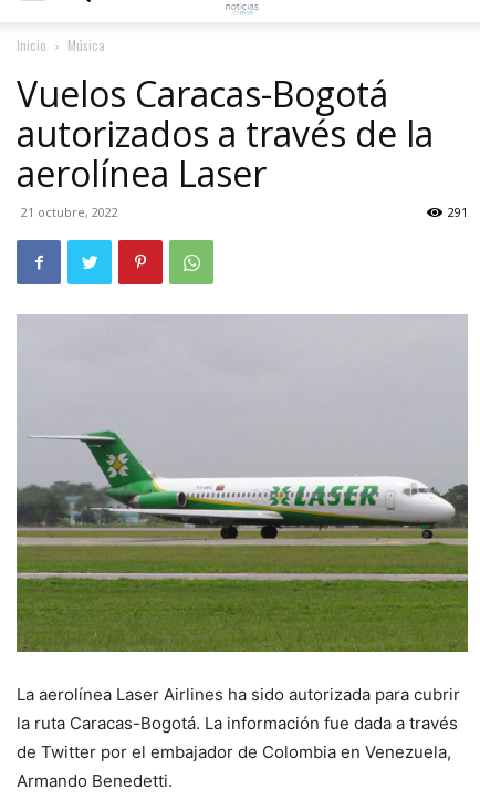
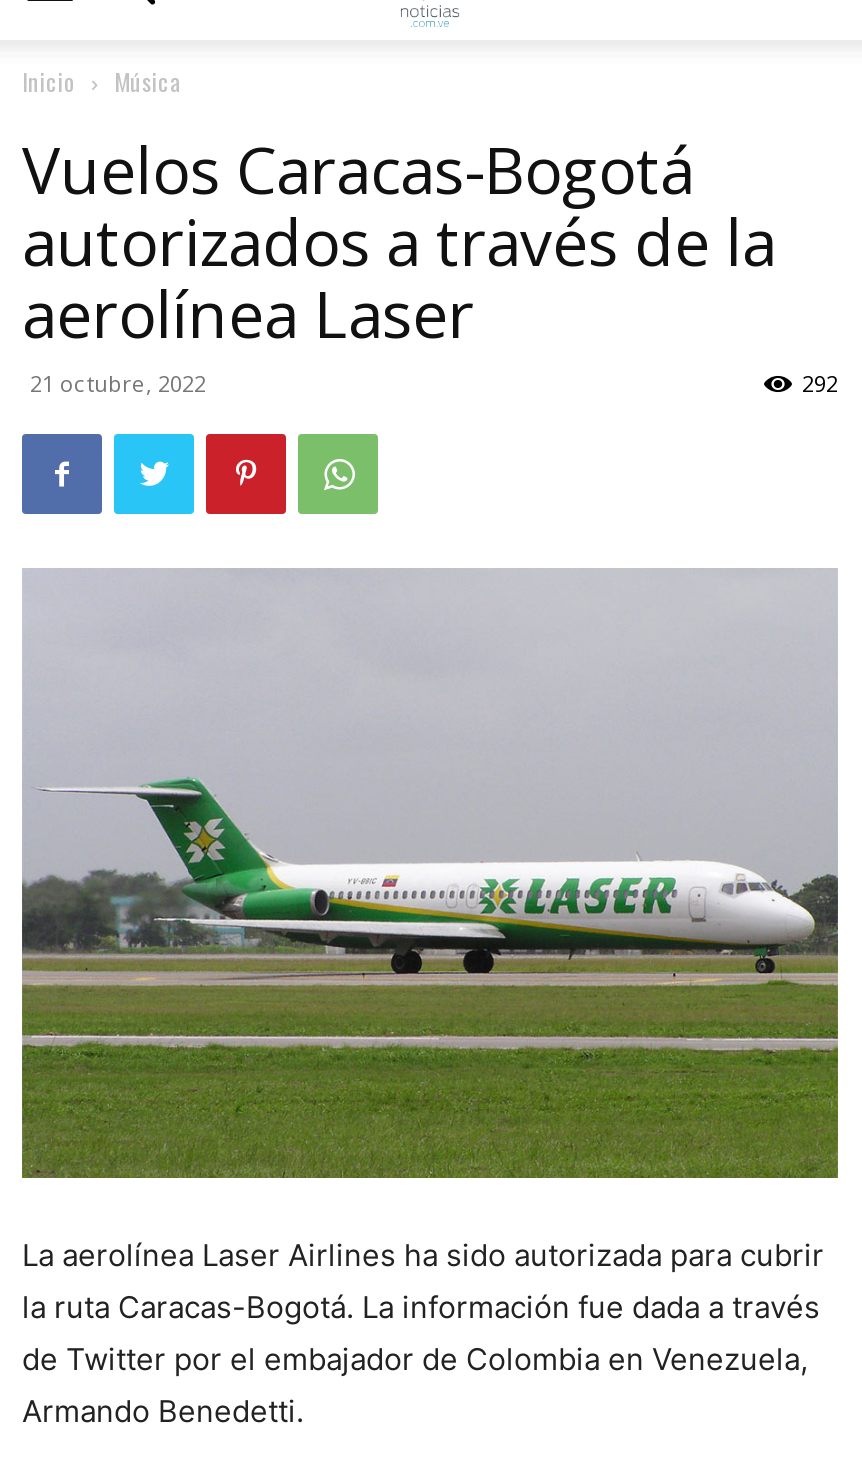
[448,204,468,220] 291 -> [802,368,838,398] 292

